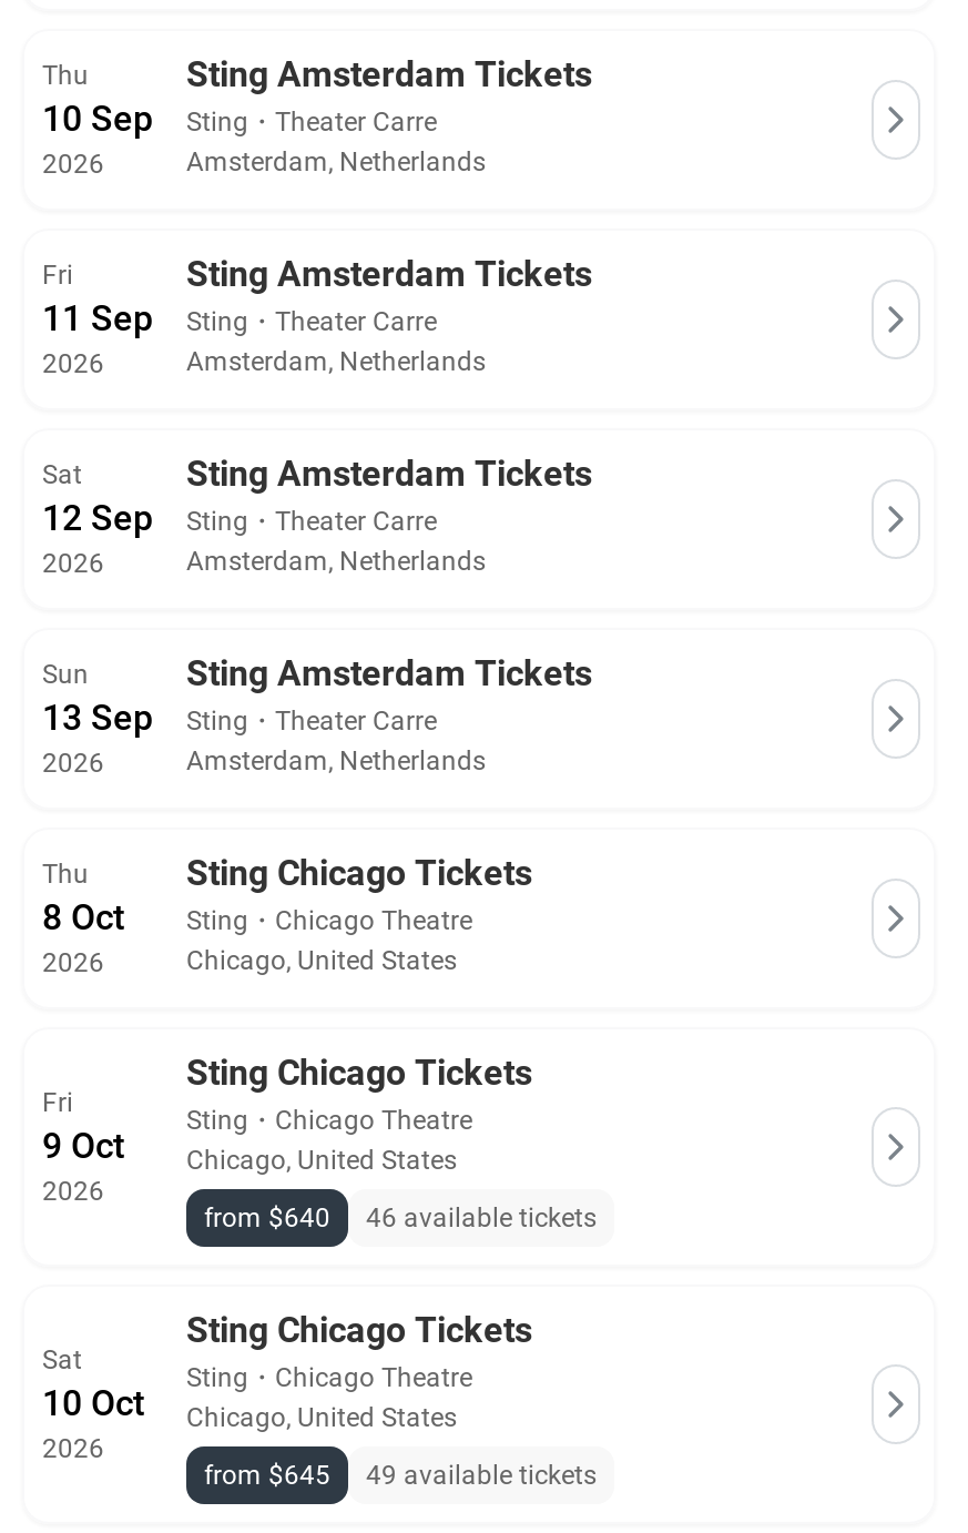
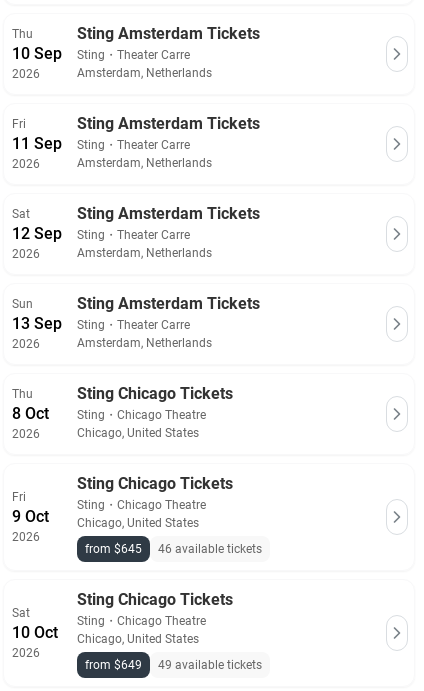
[204,1202,597,1233] from $640 46 available tickets -> [85,542,262,556] from $645 46 available tickets
[204,1460,597,1491] from $645 49 available tickets -> [85,658,262,672] from $649 49 available tickets

